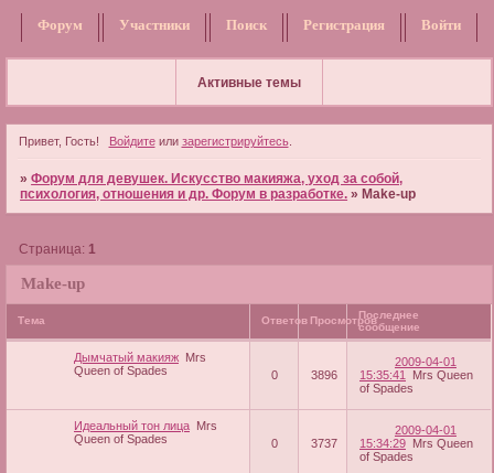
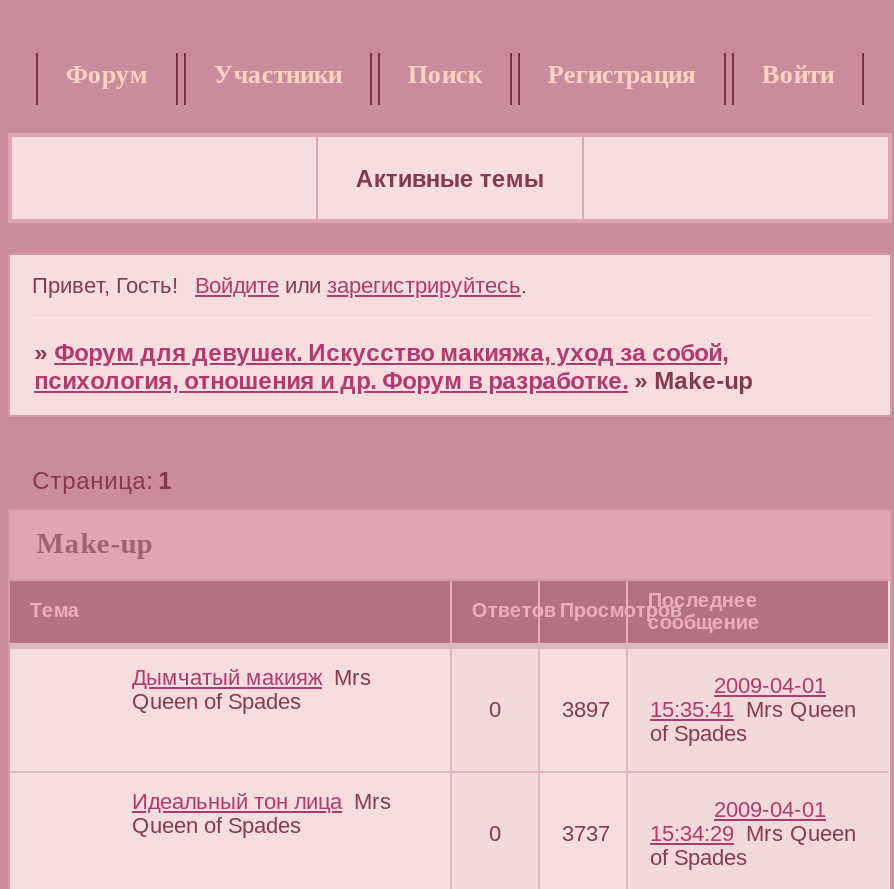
[311,368,473,381] 3896 15:35:41 Mrs Queen -> [562,696,856,720] 3897 15:35:41 Mrs Queen

